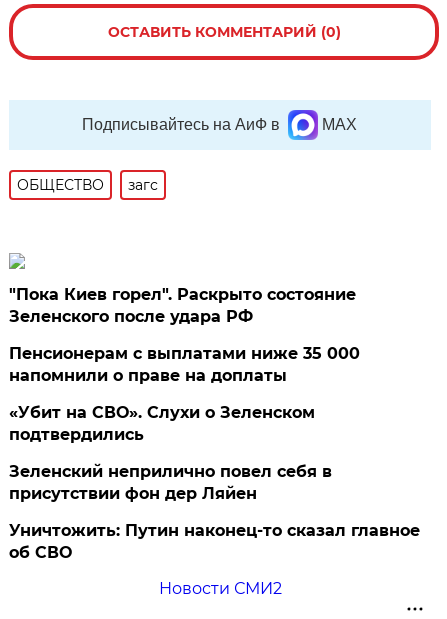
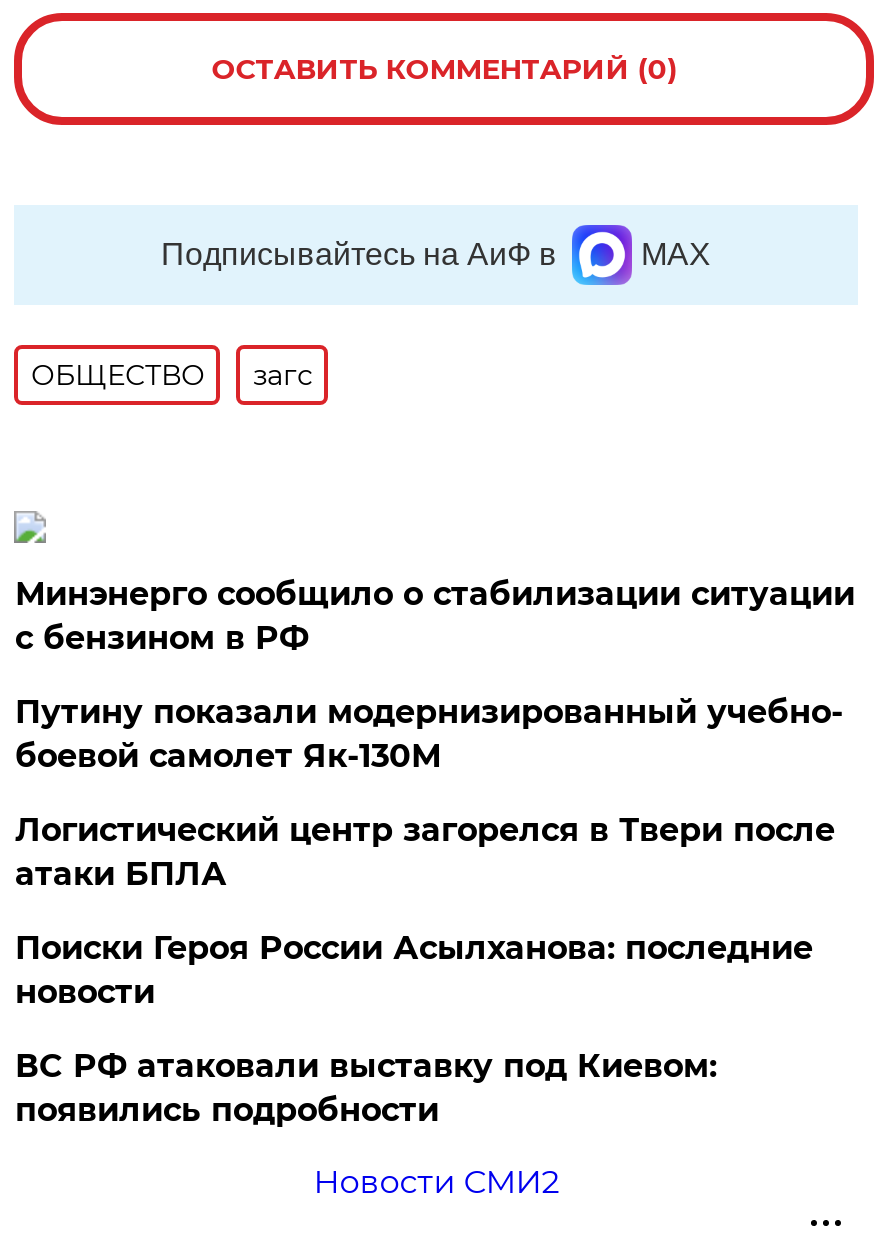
[9,285,356,326] "Пока Киев горел". Раскрыто состояние | Зеленского после удара РФ -> [15,575,855,657] Минэнерго сообщило о стабилизации ситуации | с бензином в РФ
[9,344,360,385] Пенсионерам с выплатами ниже 35 000 | напомнили о праве на доплаты -> [15,693,843,775] Путину показали модернизированный учебно- | боевой самолет Як-130М
[9,403,315,444] «Убит на СВО». Слухи о Зеленском | подтвердились -> [15,811,835,893] Логистический центр загорелся в Твери после | атаки БПЛА
[9,462,332,503] Зеленский неприлично повел cебя в | присутствии фон дер Ляйен -> [15,929,813,1011] Поиски Героя России Асылханова: последние | новости
[9,521,420,562] Уничтожить: Путин наконец-то сказал главное | об СВО -> [15,1047,717,1129] ВС РФ атаковали выставку под Киевом: | появились подробности

